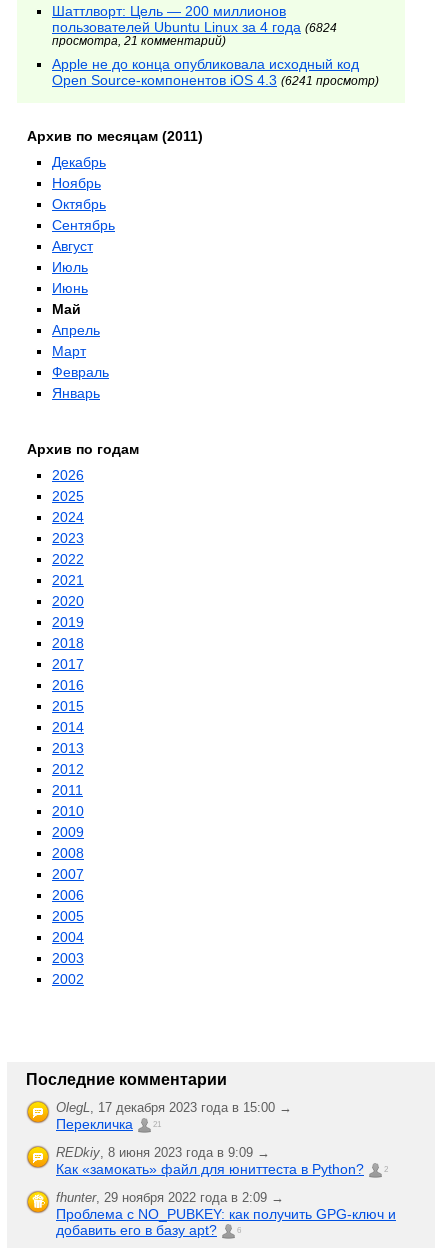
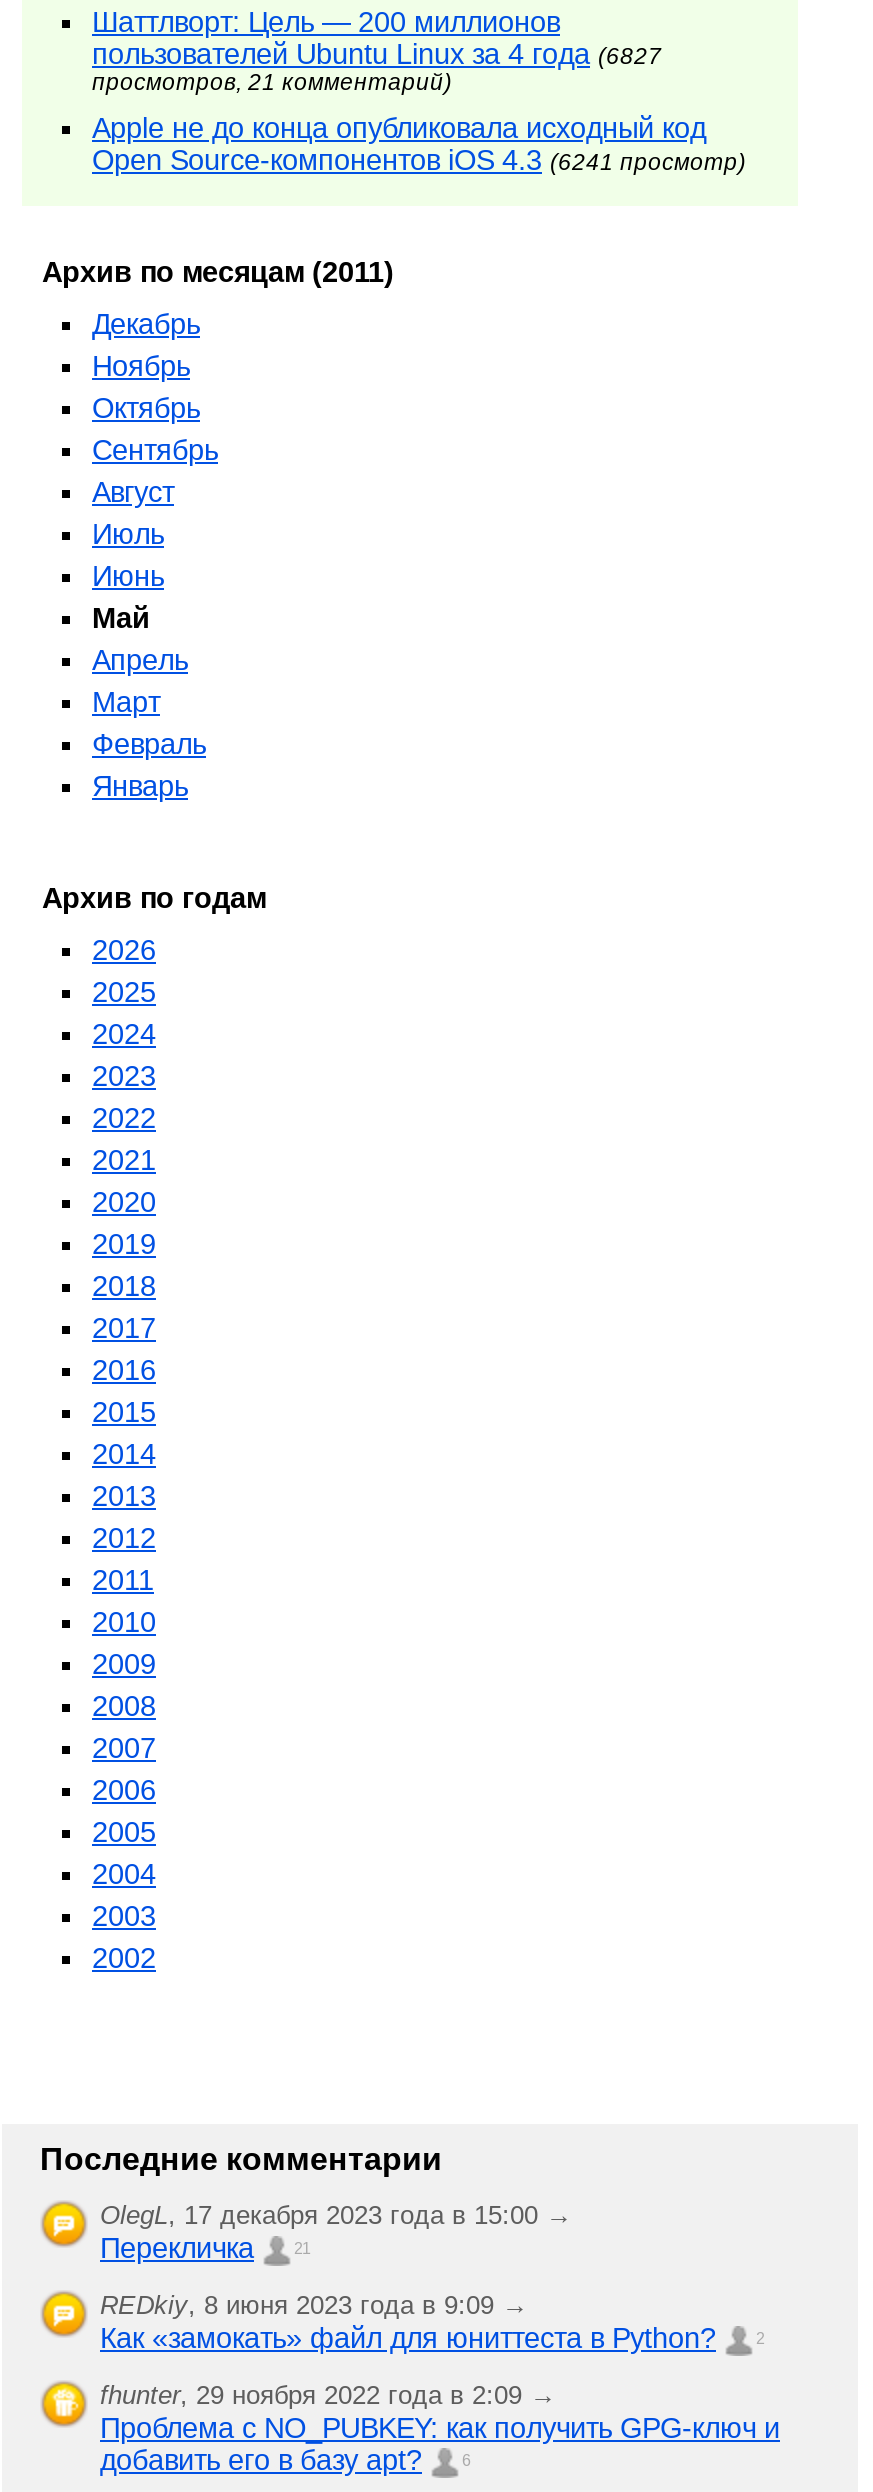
[52,19,337,35] пользователей Ubuntu Linux за 4 года (6824 -> [92,38,662,70] пользователей Ubuntu Linux за 4 года (6827
[52,35,226,51] просмотра, 21 комментарий) -> [92,70,452,102] просмотров, 21 комментарий)

